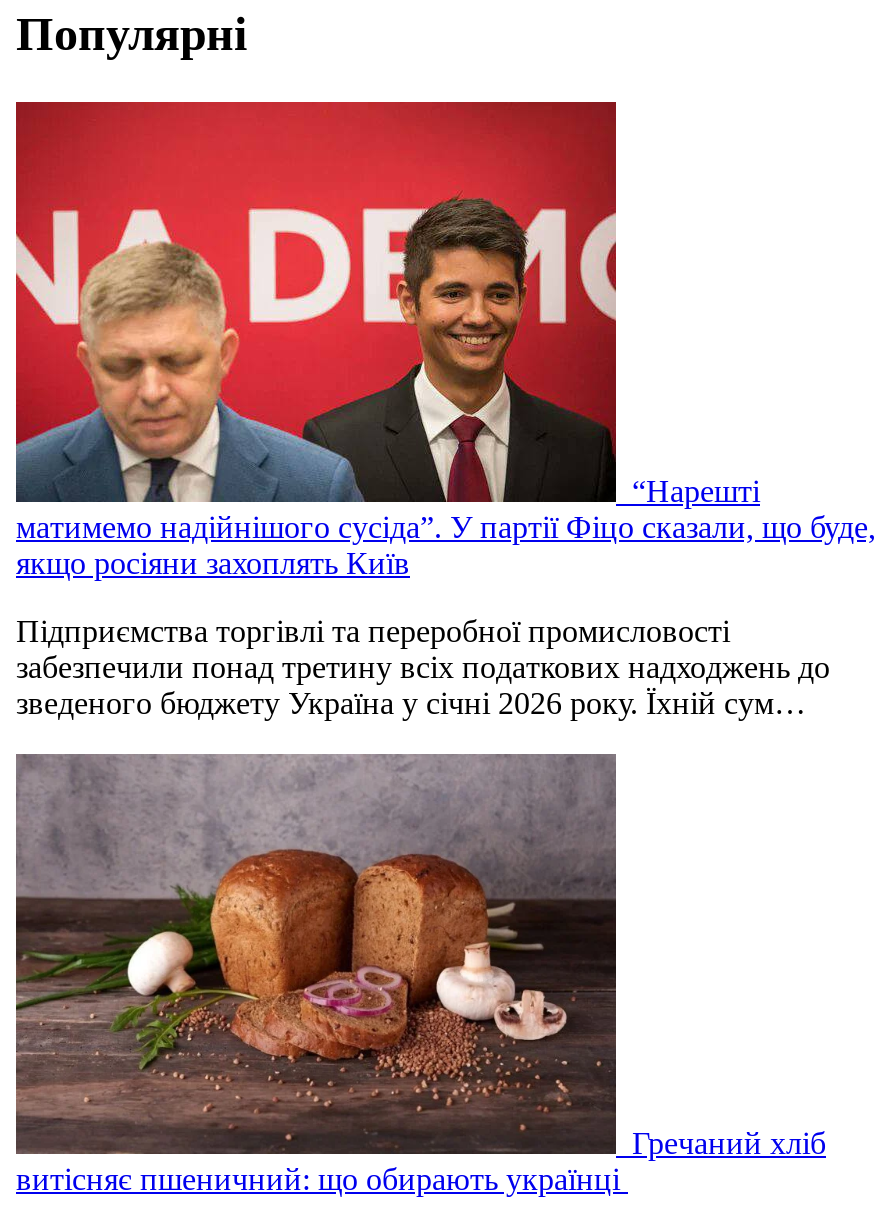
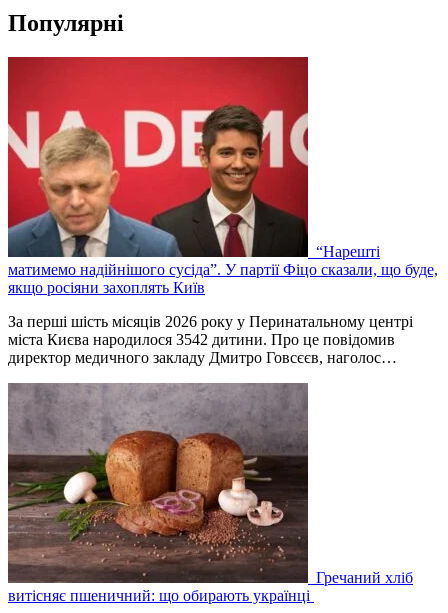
[16,614,830,720] Підприємства торгівлі та переробної промисловості | забезпечили понад третину всіх податкових надходжень до | зведеного бюджету Україна у січні 2026 року. Їхній сум… -> [8,313,413,366] За перші шість місяців 2026 року у Перинатальному центрі | міста Києва народилося 3542 дитини. Про це повідомив | директор медичного закладу Дмитро Говсєєв, наголос…

